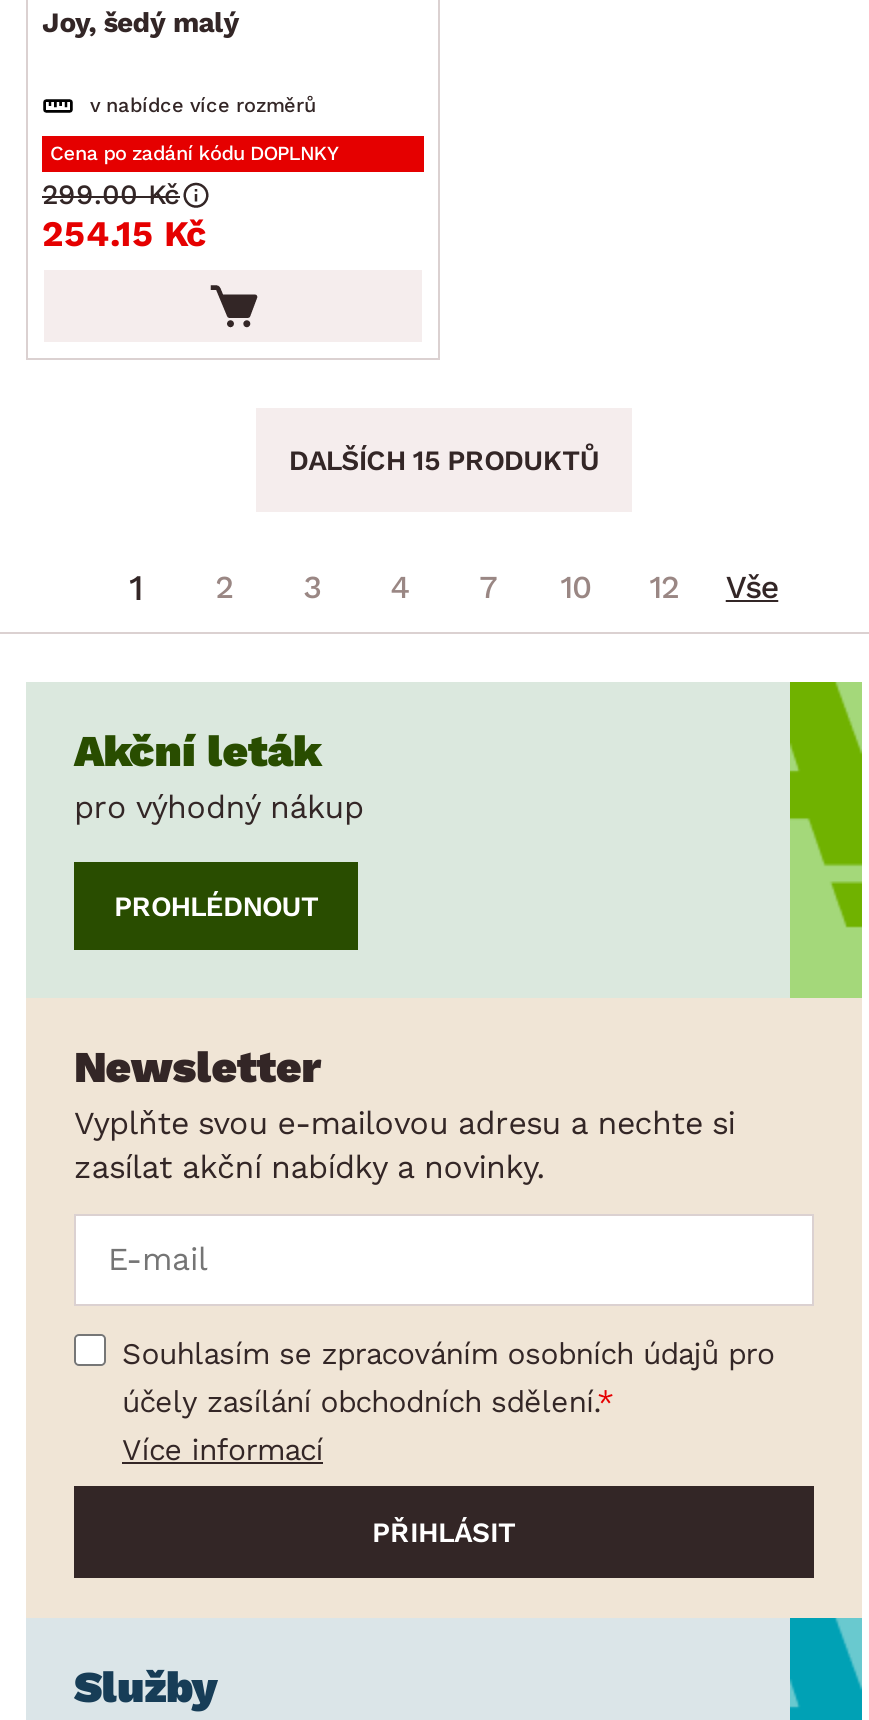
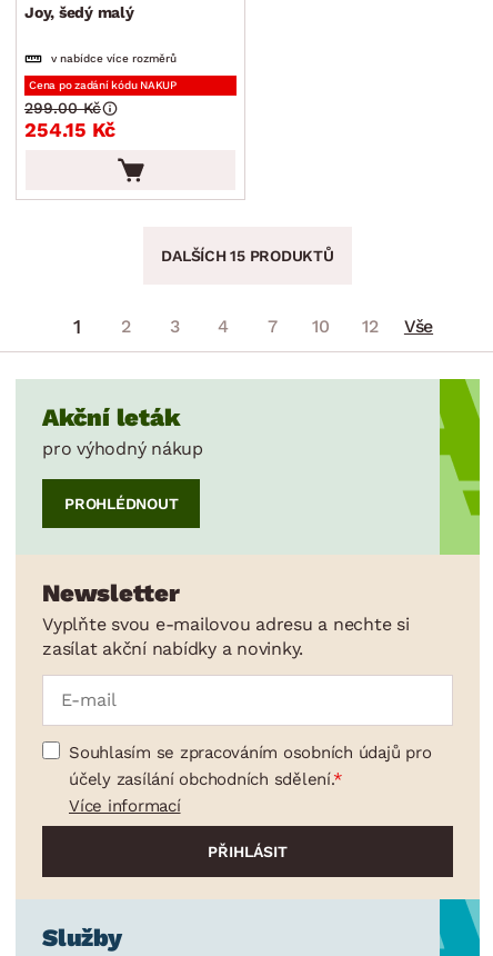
[50,141,338,163] Cena po zadání kódu DOPLNKY -> [29,79,176,91] Cena po zadání kódu NAKUP

